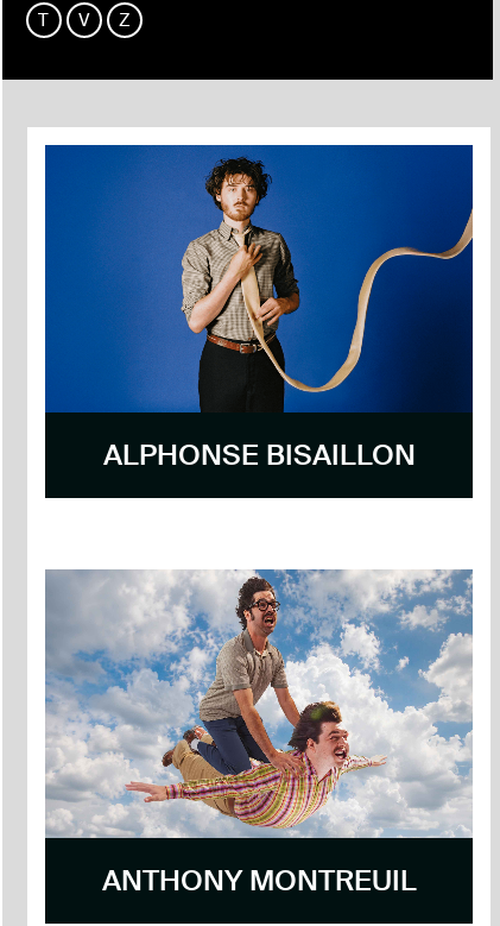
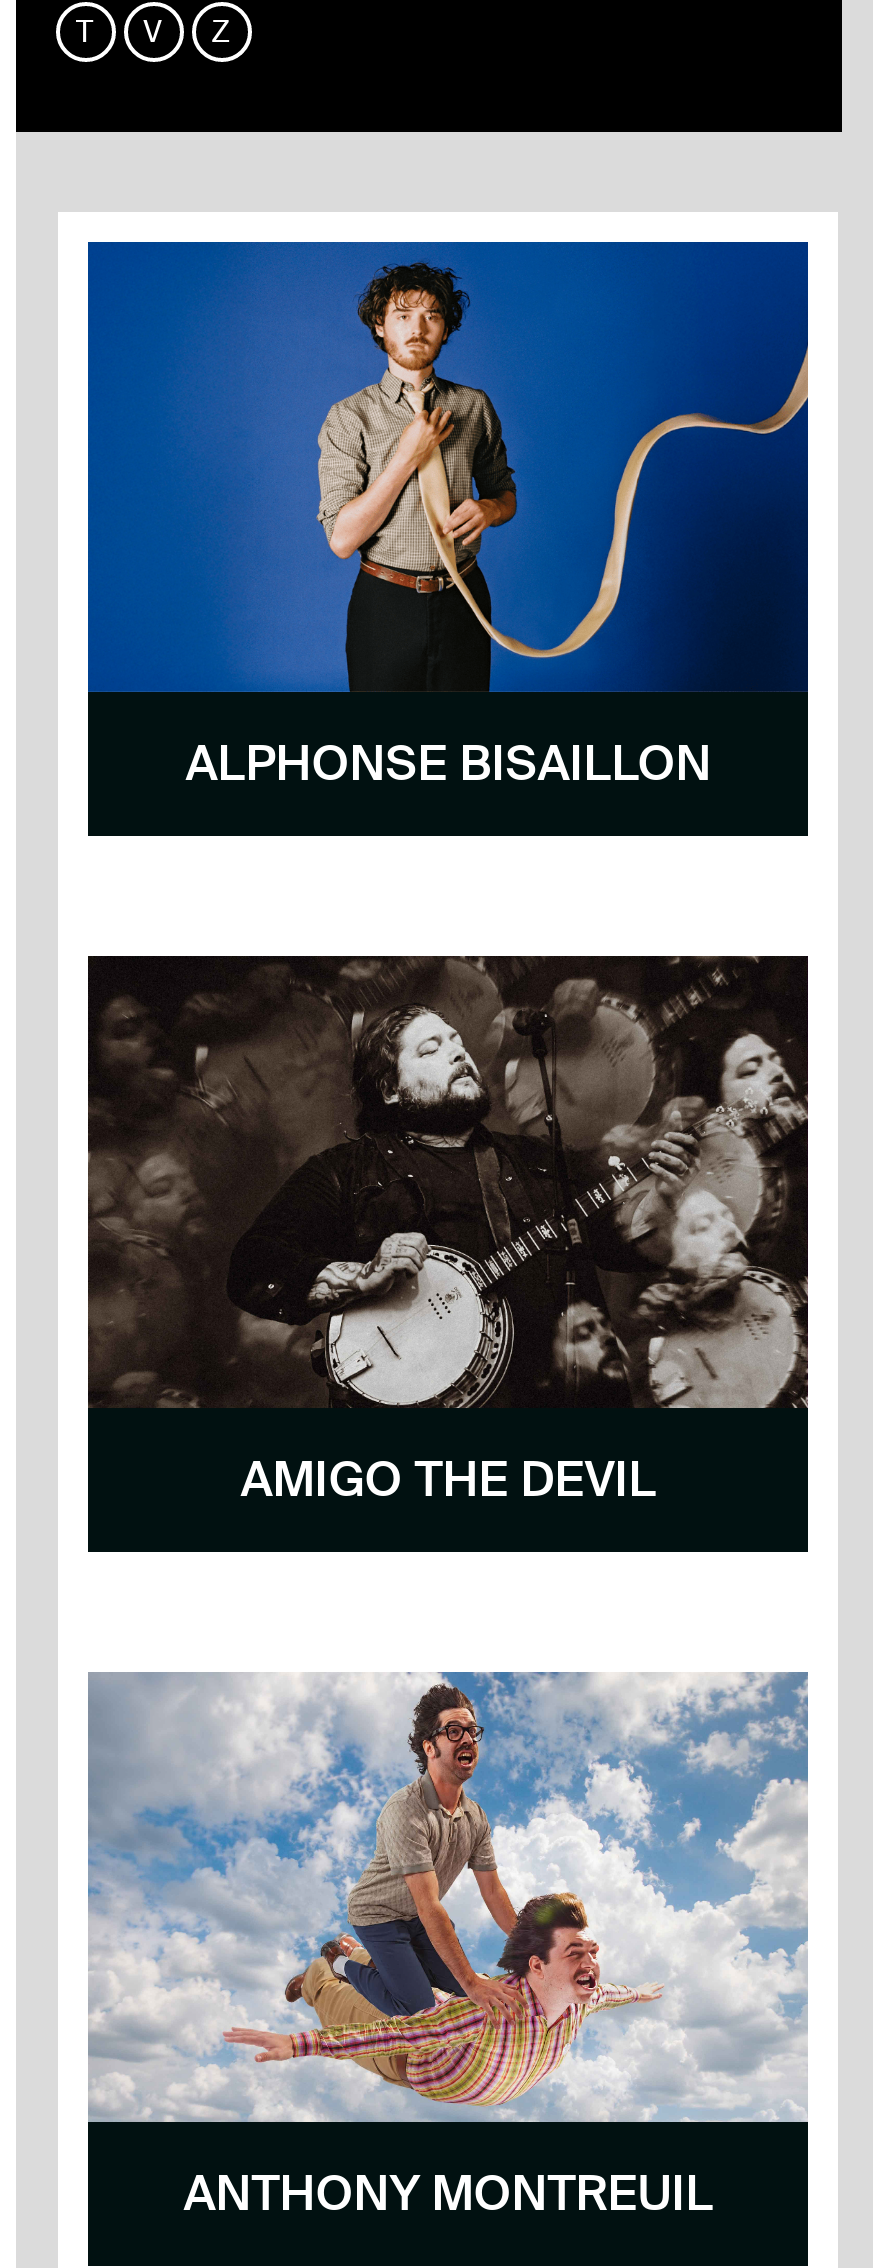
none -> [86,954,810,1510] [image] | AMIGO THE DEVIL

